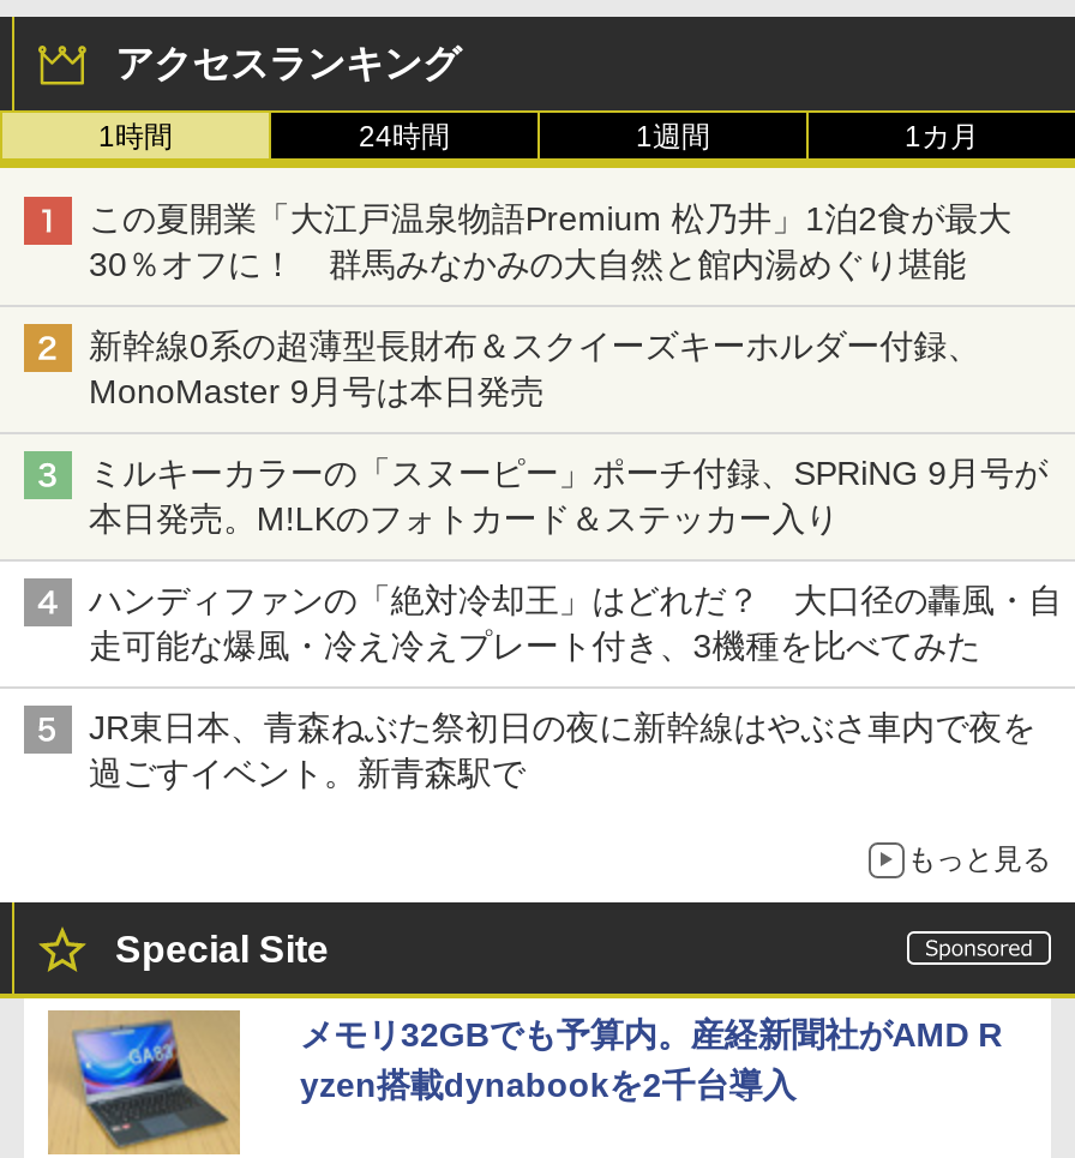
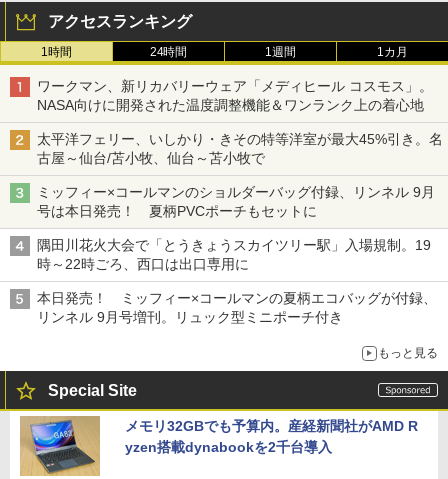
[89,199,1011,283] この夏開業「大江戸温泉物語Premium 松乃井」1泊2食が最大 | 30％オフに！ 群馬みなかみの大自然と館内湯めぐり堪能 -> [37,78,433,113] ワークマン、新リカバリーウェア「メディヒール コスモス」。 | NASA向けに開発された温度調整機能＆ワンランク上の着心地
[89,326,980,410] 新幹線0系の超薄型長財布＆スクイーズキーホルダー付録、 | MonoMaster 9月号は本日発売 -> [37,131,443,166] 太平洋フェリー、いしかり・きその特等洋室が最大45%引き。名 | 古屋～仙台/苫小牧、仙台～苫小牧で
[89,454,1047,538] ミルキーカラーの「スヌーピー」ポーチ付録、SPRiNG 9月号が | 本日発売。M!LKのフォトカード＆ステッカー入り -> [37,184,435,219] ミッフィー×コールマンのショルダーバッグ付録、リンネル 9月 | 号は本日発売！ 夏柄PVCポーチもセットに
[89,581,1062,665] ハンディファンの「絶対冷却王」はどれだ？ 大口径の轟風・自 | 走可能な爆風・冷え冷えプレート付き、3機種を比べてみた -> [37,237,431,272] 隅田川花火大会で「とうきょうスカイツリー駅」入場規制。19 | 時～22時ごろ、西口は出口専用に
[89,708,1036,792] JR東日本、青森ねぶた祭初日の夜に新幹線はやぶさ車内で夜を | 過ごすイベント。新青森駅で -> [37,290,437,325] 本日発売！ ミッフィー×コールマンの夏柄エコバッグが付録、 | リンネル 9月号増刊。リュック型ミニポーチ付き

